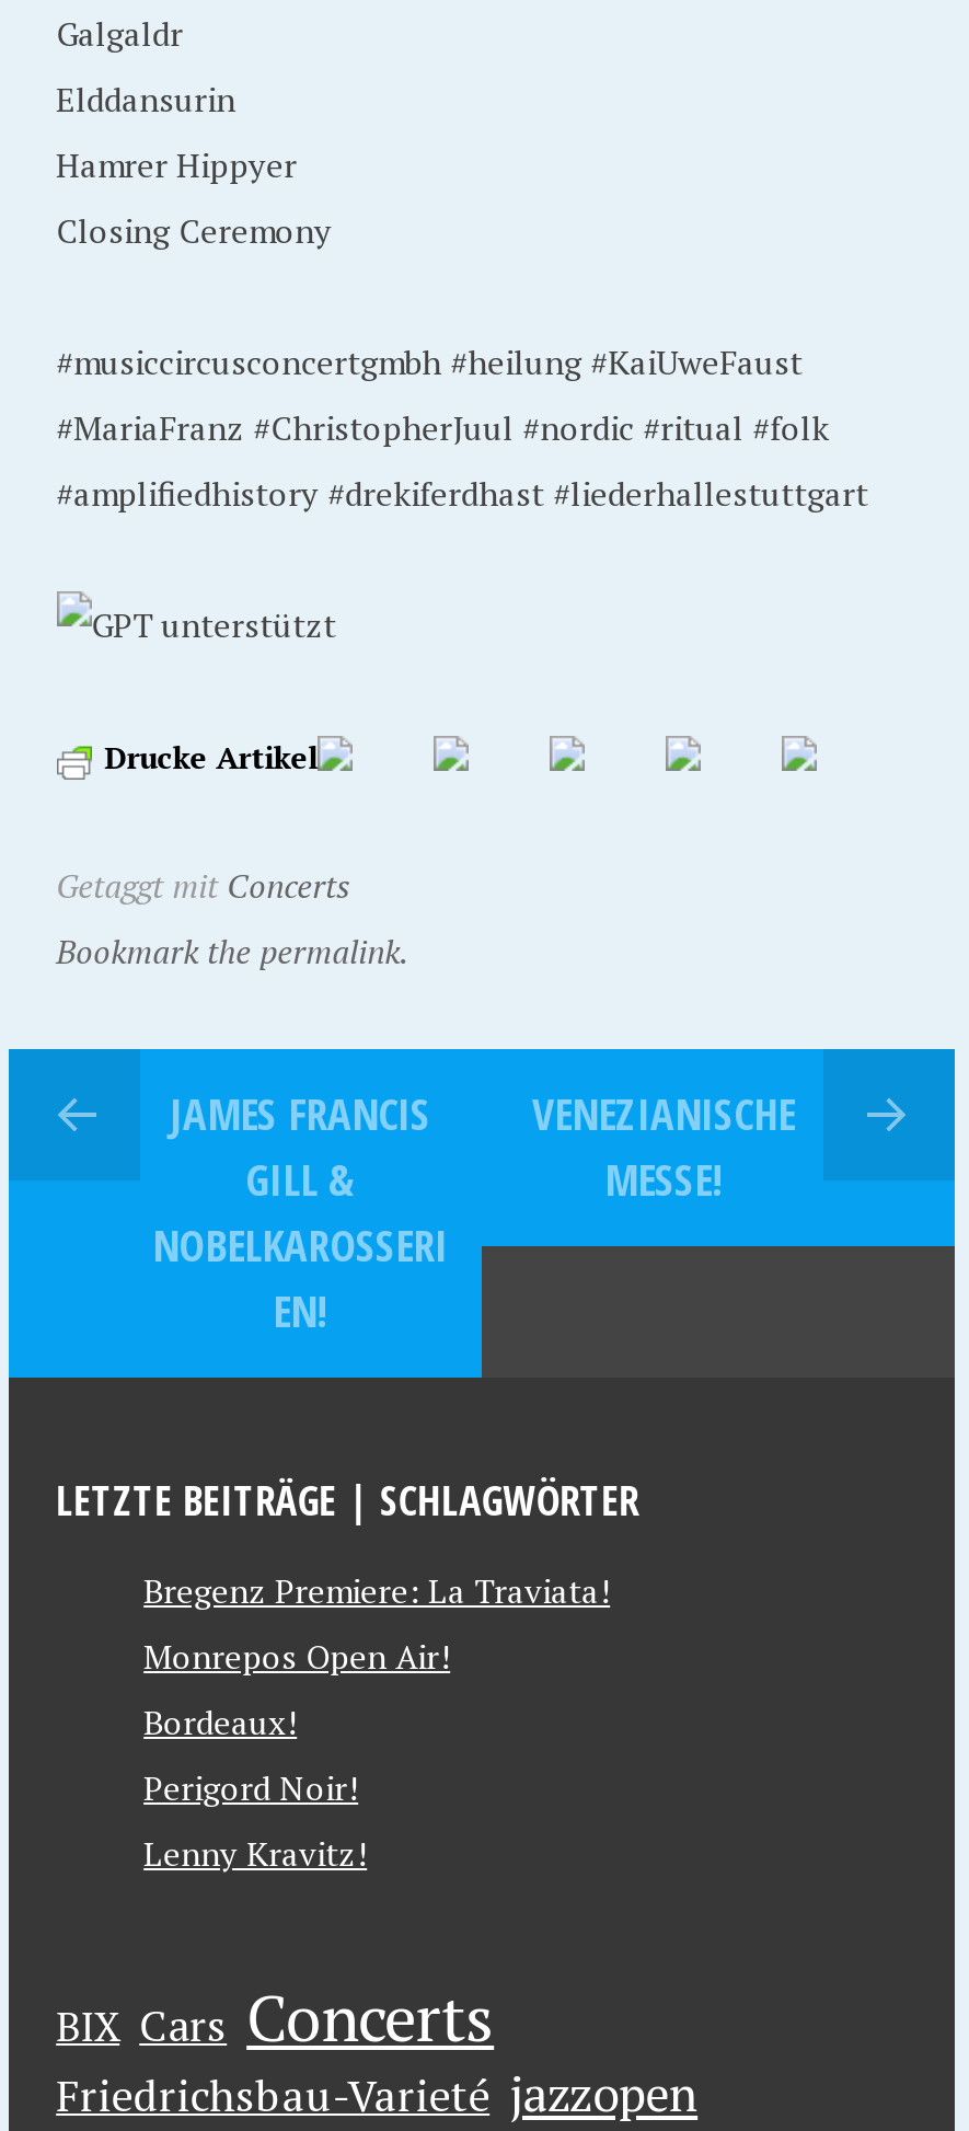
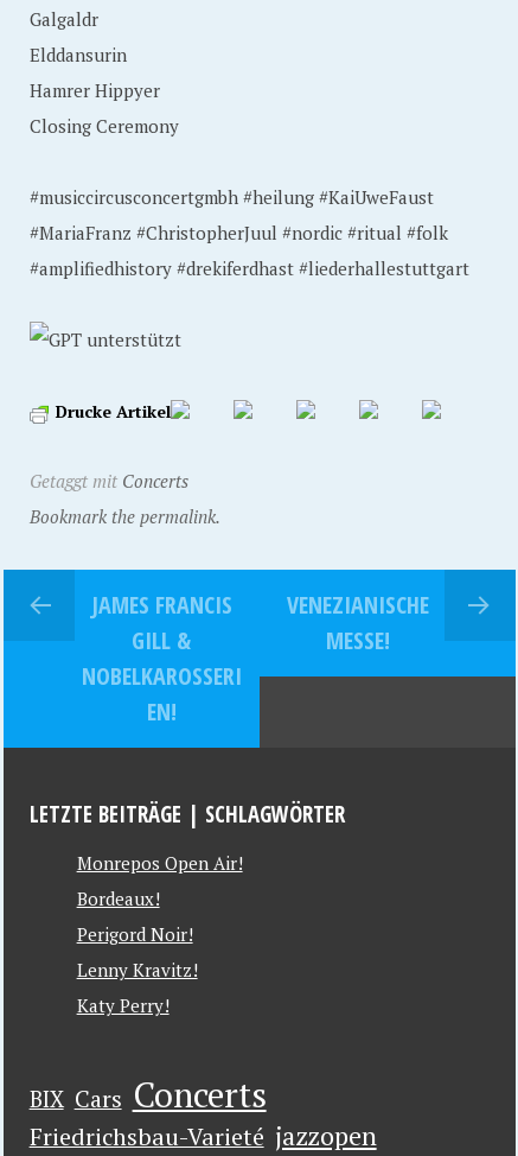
[144,1568,610,1612] Bregenz Premiere: La Traviata! -> none
moved [144,1634,450,1875] -> [77,851,243,982]: Monrepos Open Air! | Bordeaux! | Perigord Noir! | Lenny Kravitz!
none -> [77,993,169,1017] Katy Perry!

